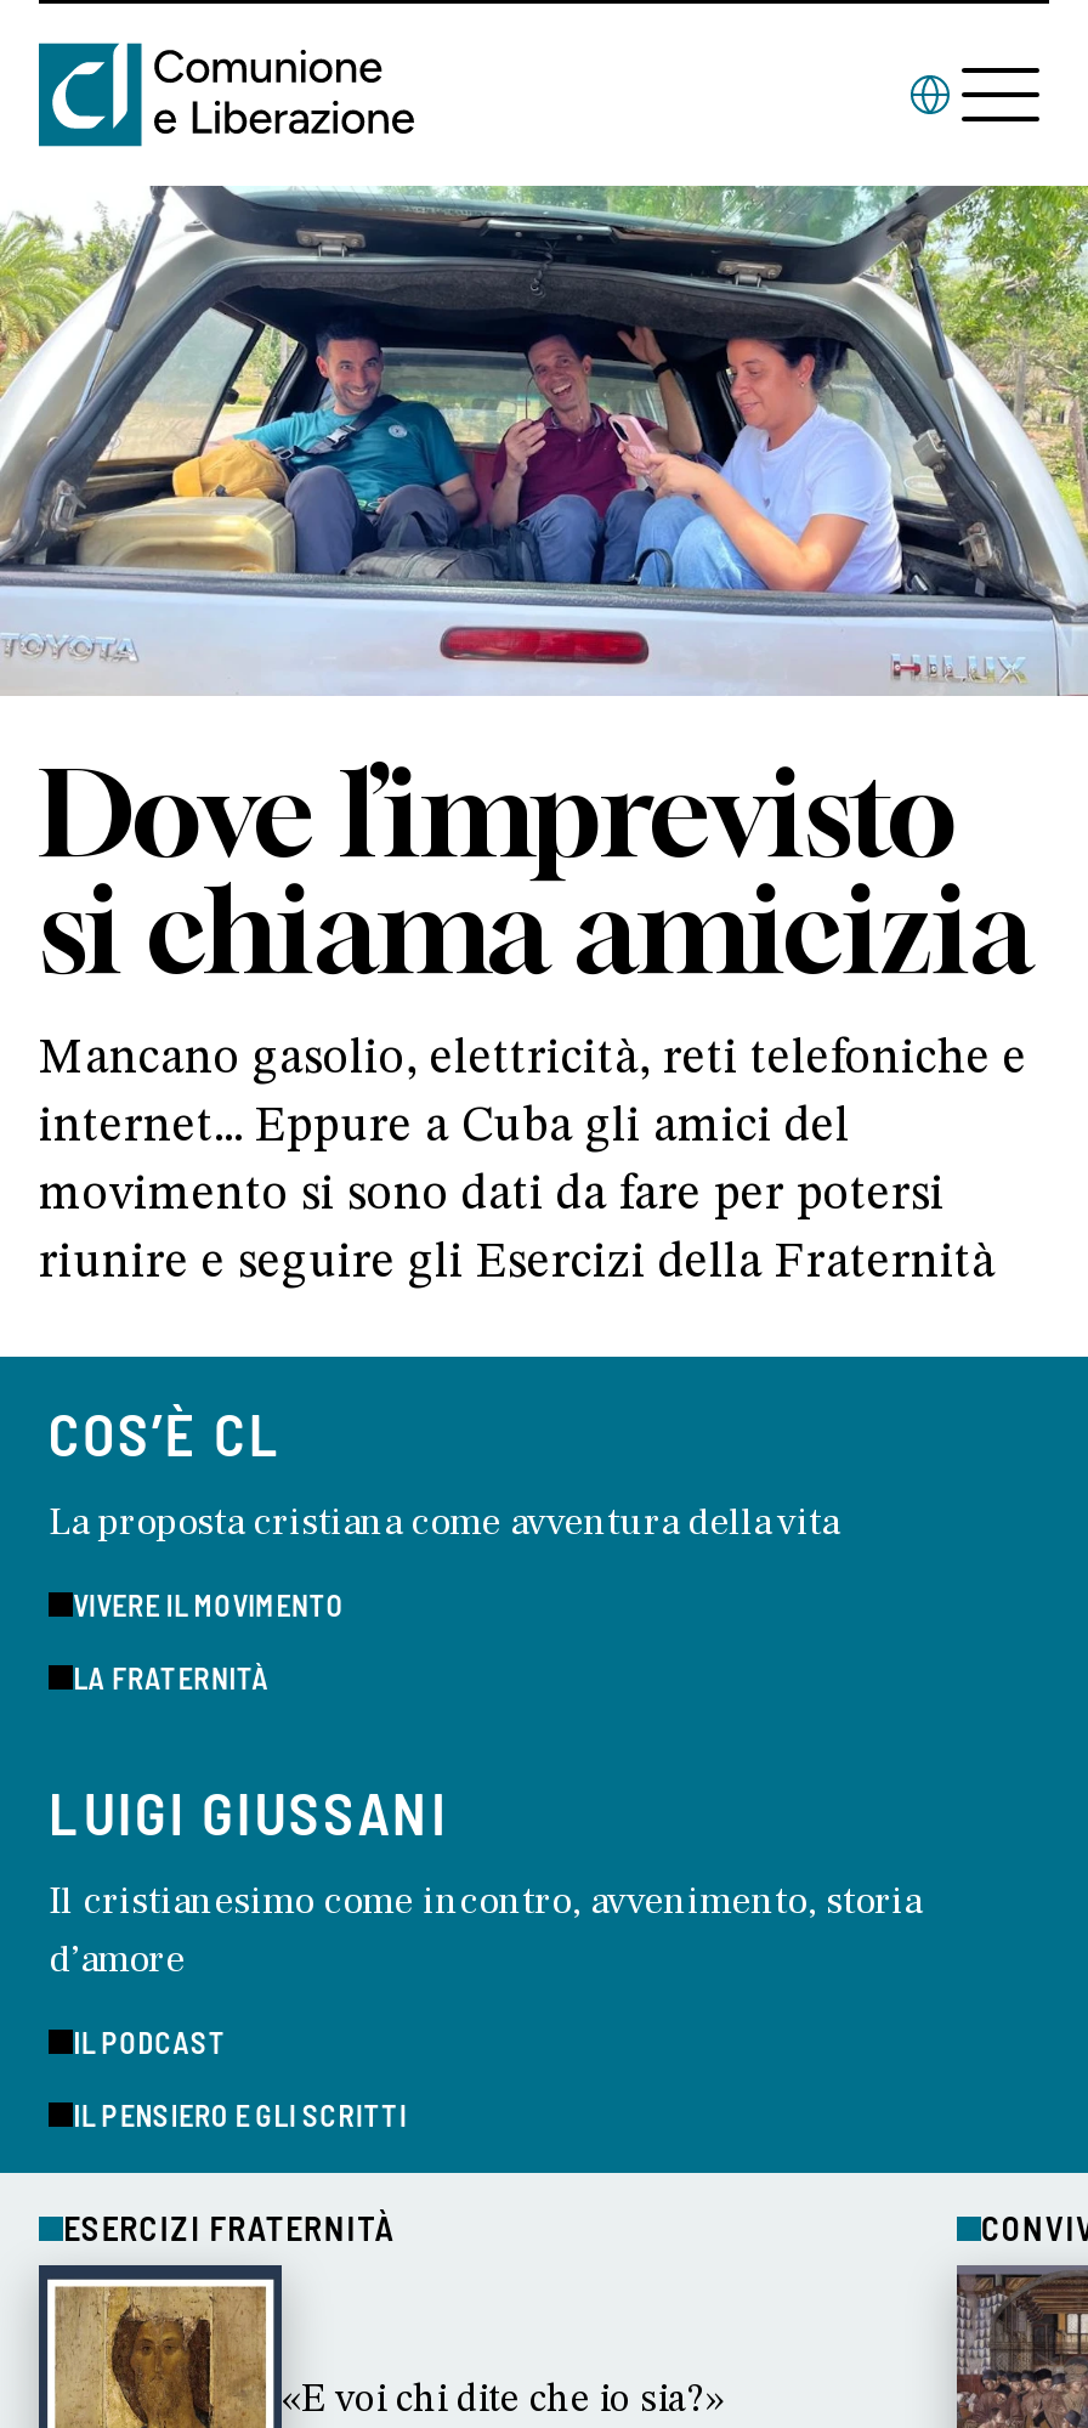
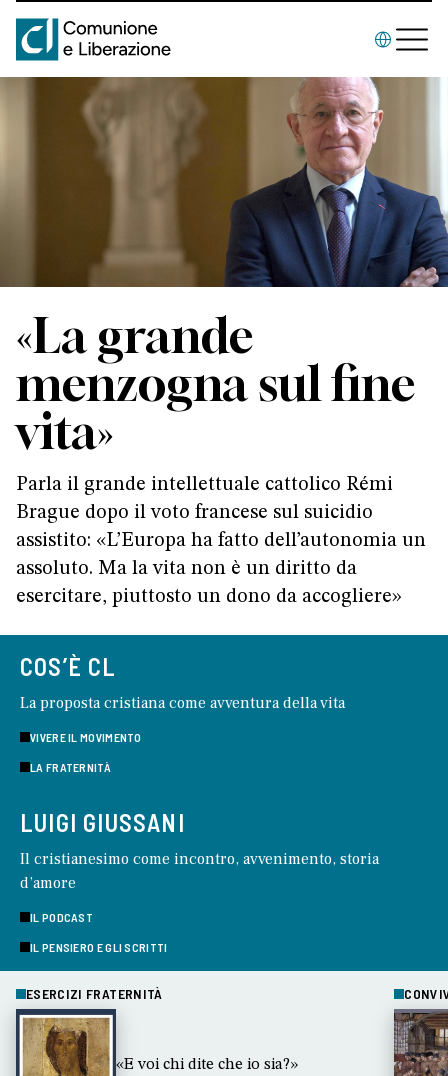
[7,183,1081,1289] [image] | Dove l’imprevisto | si chiama amicizia | Mancano gasolio, elettricità, reti telefoniche e | internet... Eppure a Cuba gli amici del | movimento si sono dati da fare per potersi | riunire e seguire gli Esercizi della Fraternità -> [3,76,445,607] [image] | «La grande | menzogna sul fine | vita» | Parla il grande intellettuale cattolico Rémi | Brague dopo il voto francese sul suicidio | assistito: «L’Europa ha fatto dell’autonomia un | assoluto. Ma la vita non è un diritto da | esercitare, piuttosto un dono da accogliere»

